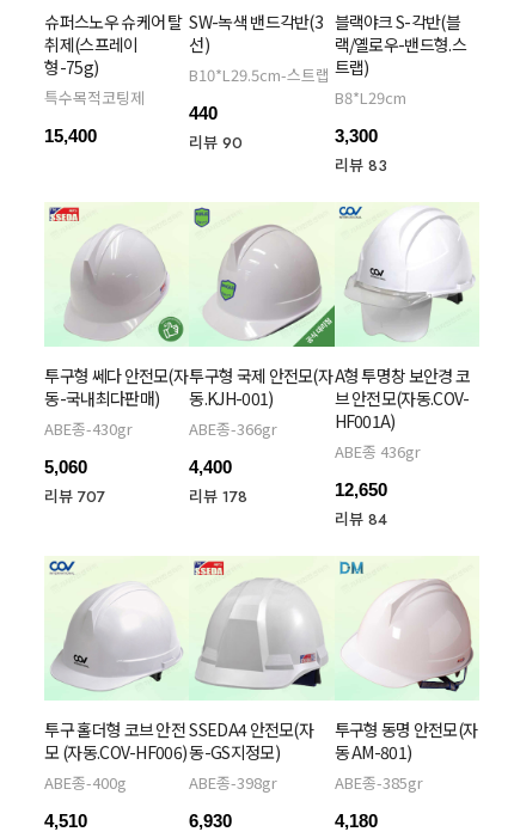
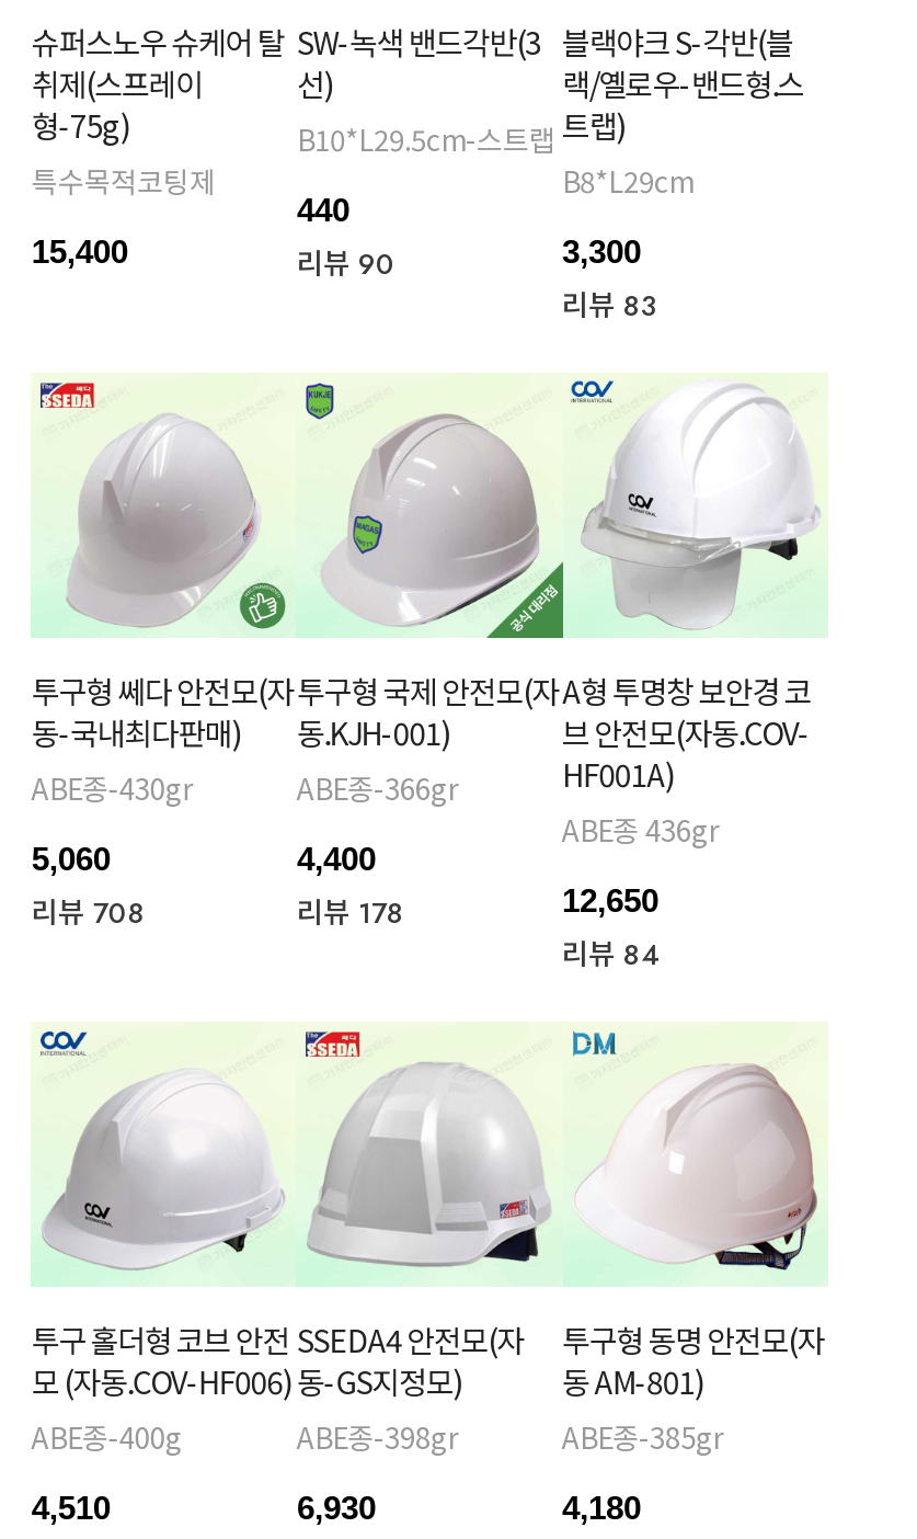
[45,486,106,509] 리뷰 707 -> [32,893,145,935] 리뷰 708

